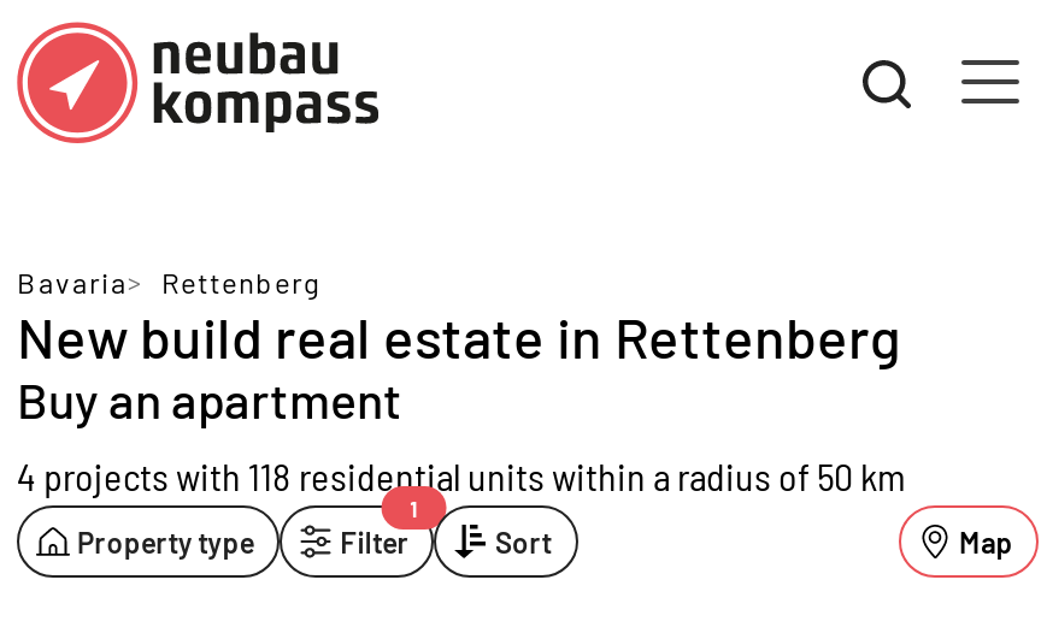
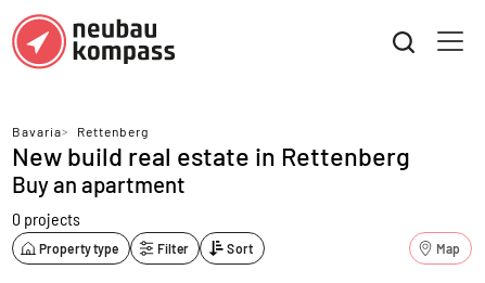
[17,452,906,498] 4 projects with 118 residential units within a radius of 50 km -> [12,208,80,229] 0 projects
[410,495,419,521] 1 -> none

